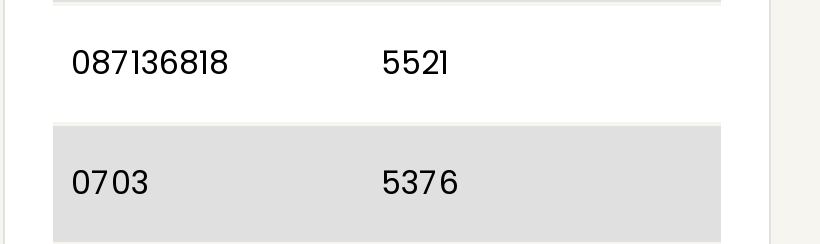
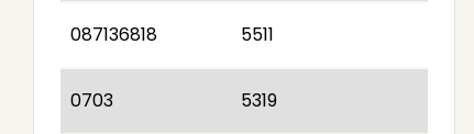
[381,40,449,86] 5521 -> [241,22,274,47] 5511
[381,160,459,206] 5376 -> [241,88,277,113] 5319

